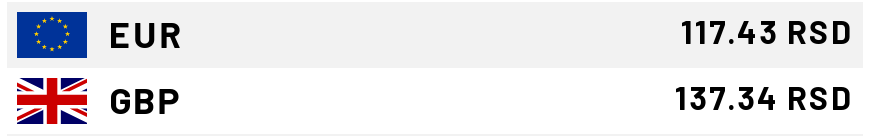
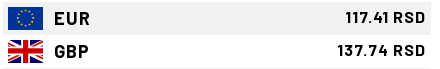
[681,11,853,49] 117.43 RSD -> [345,7,426,26] 117.41 RSD
[675,77,853,115] 137.34 RSD -> [337,40,426,59] 137.74 RSD

